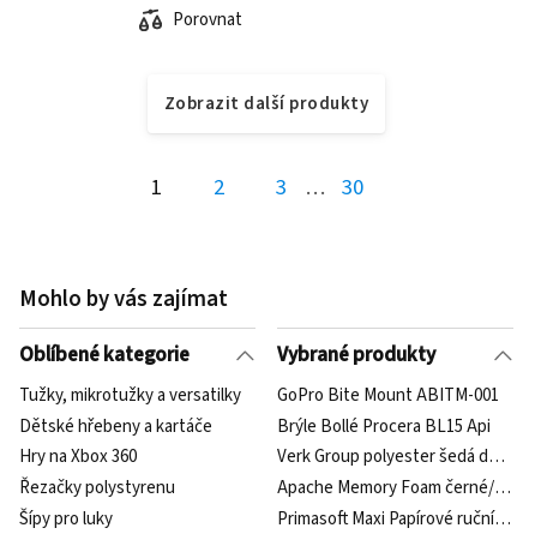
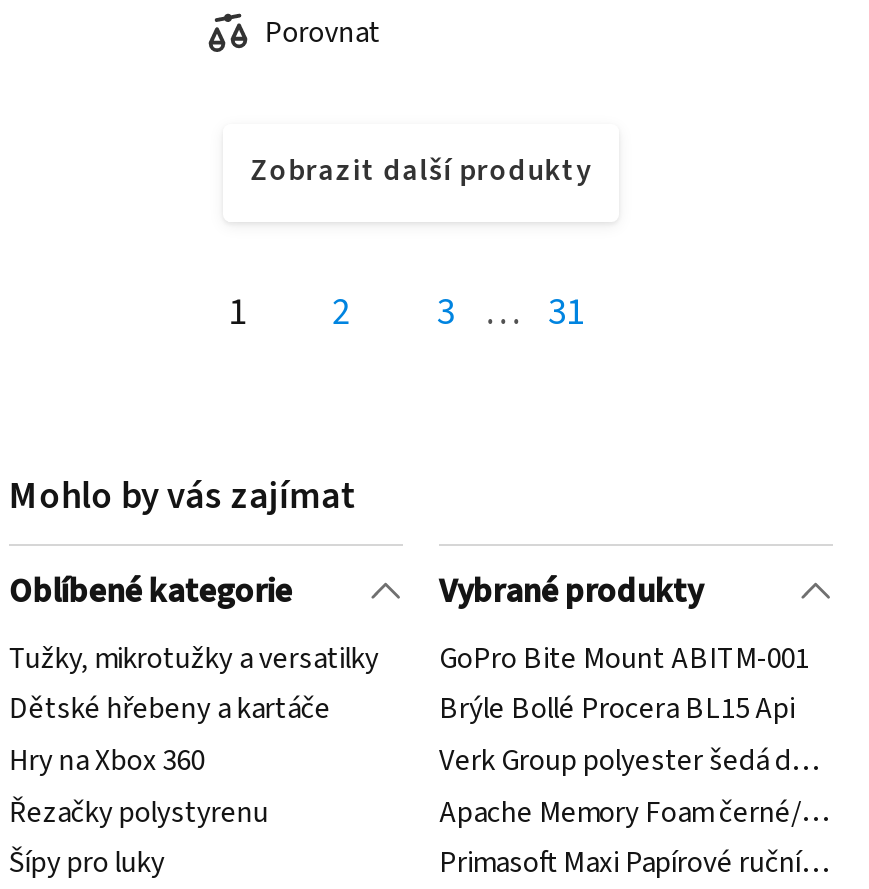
[151,171,364,204] 1 2 3 … 30 -> [228,285,584,339] 1 2 3 … 31

